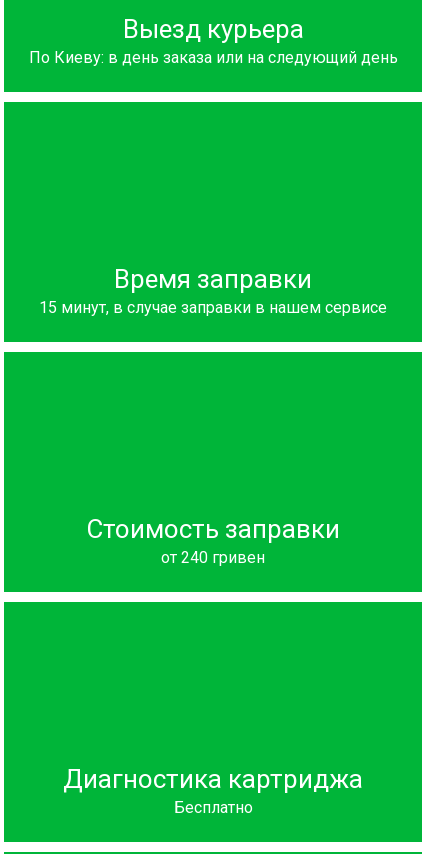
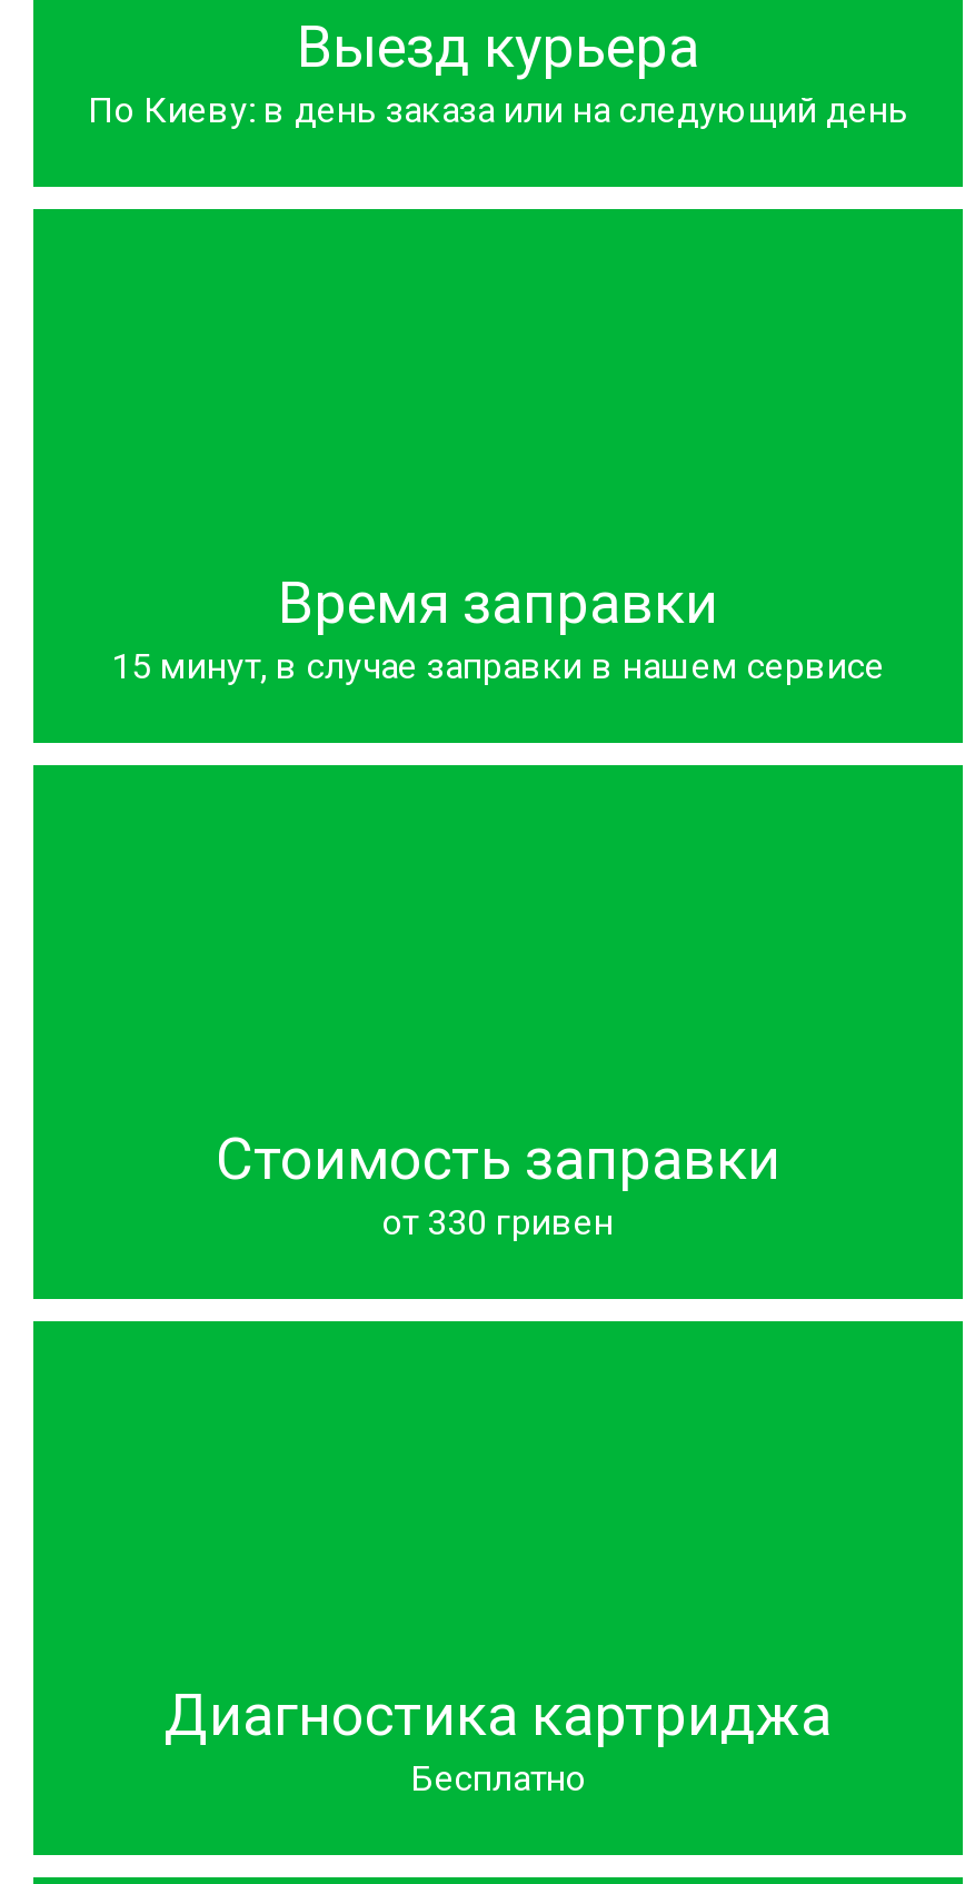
[161,548,265,567] от 240 гривен -> [382,1201,614,1243] от 330 гривен

